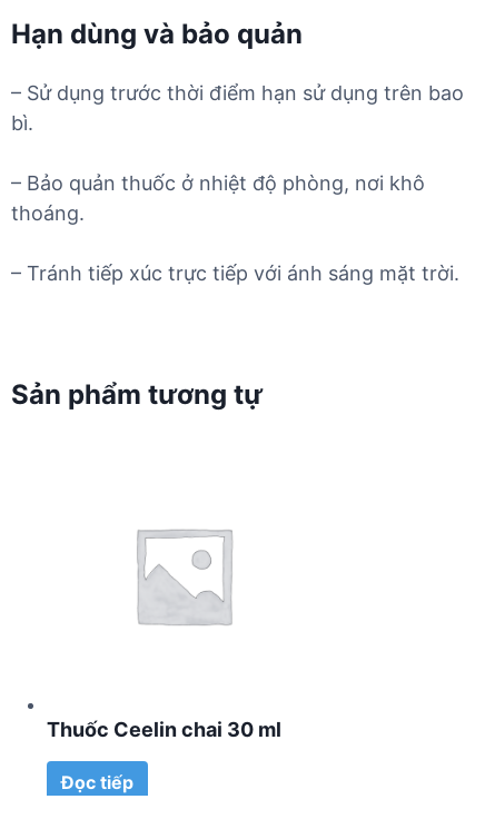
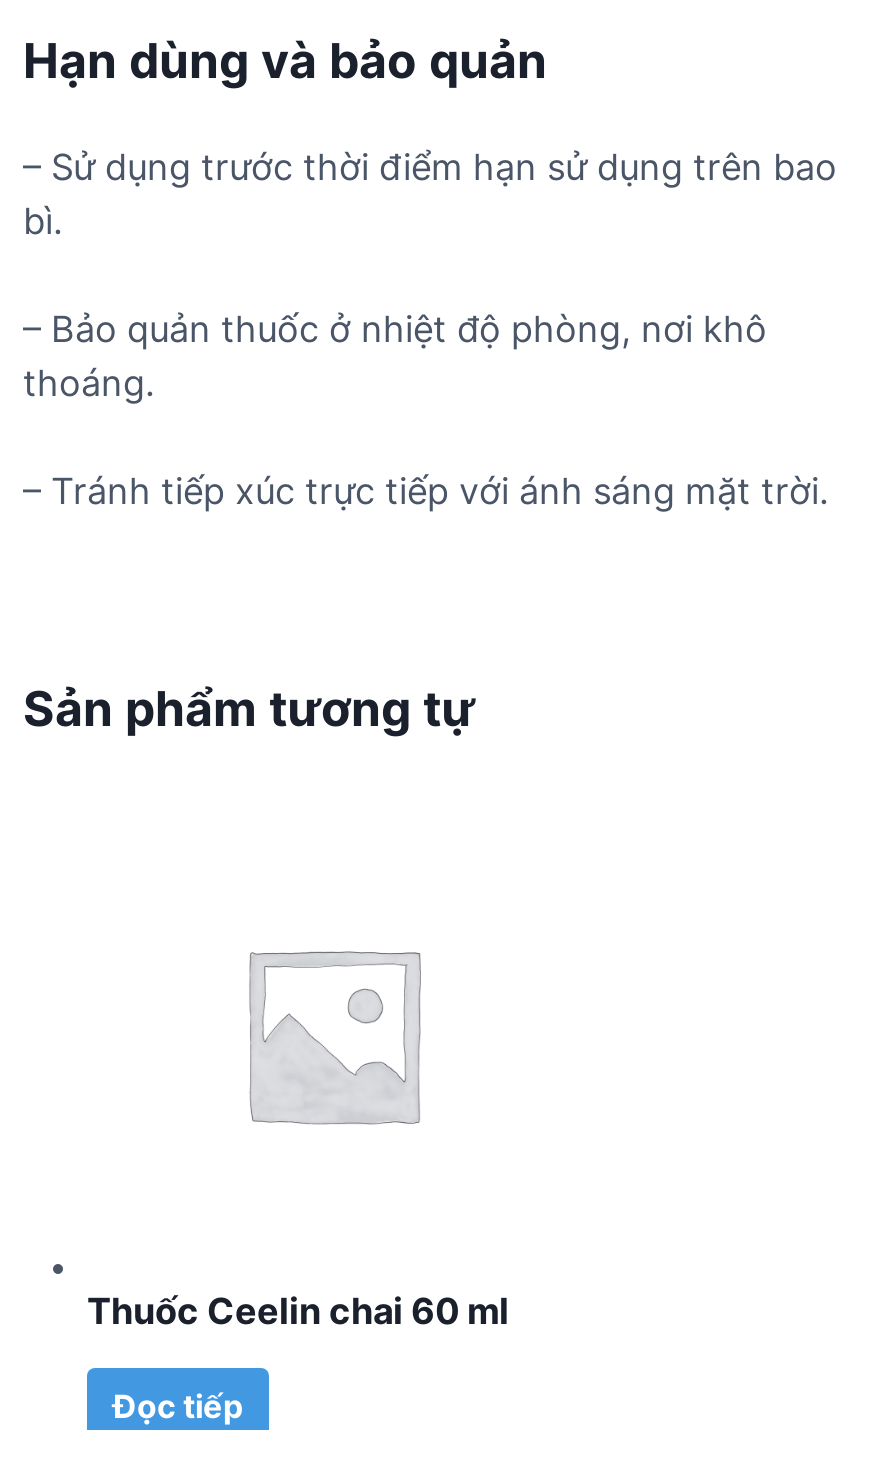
[47,718,281,741] Thuốc Ceelin chai 30 ml -> [87,1290,509,1332] Thuốc Ceelin chai 60 ml

